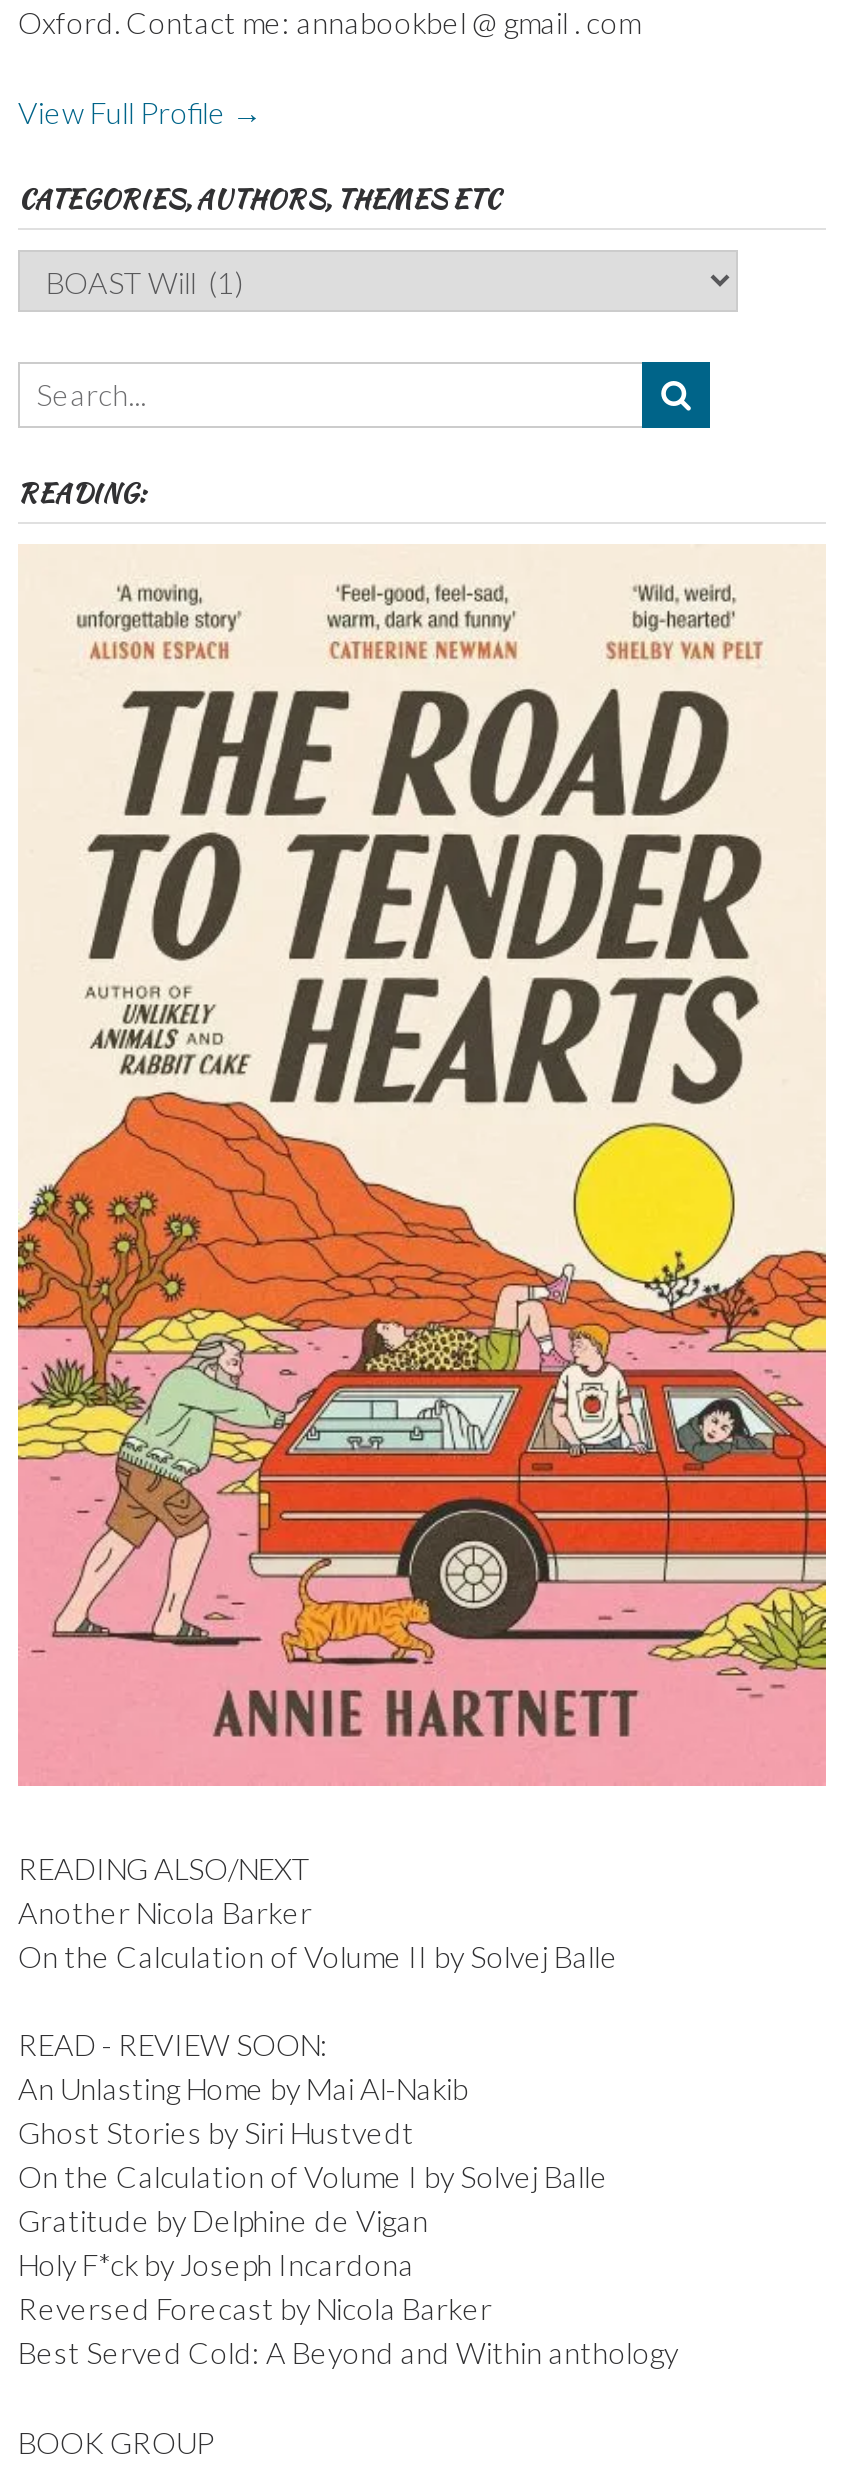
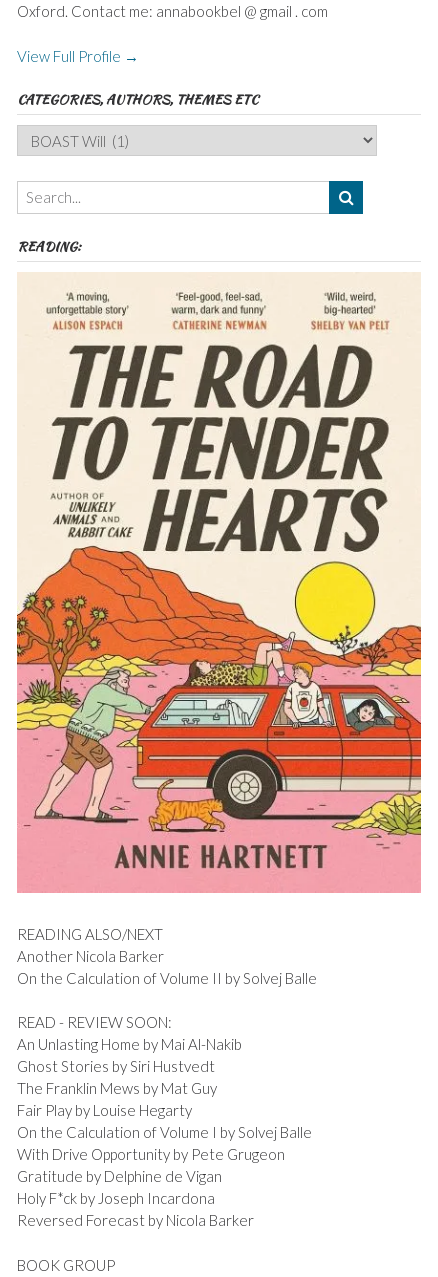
none -> [17,1079,217,1119] The Franklin Mews by Mat Guy | Fair Play by Louise Hegarty
none -> [17,1145,285,1163] With Drive Opportunity by Pete Grugeon
moved [18,2203,492,2327] -> [17,1167,254,1229]: Gratitude by Delphine de Vigan | Holy F*ck by Joseph Incardona | Reversed Forecast by Nicola Barker
[18,2335,678,2371] Best Served Cold: A Beyond and Within anthology -> none

